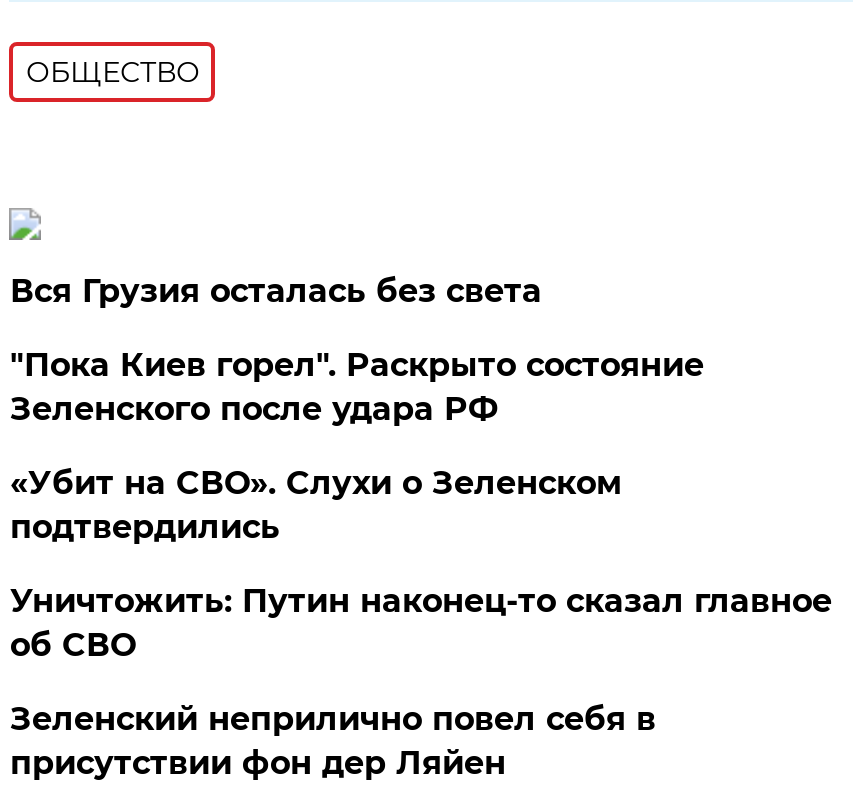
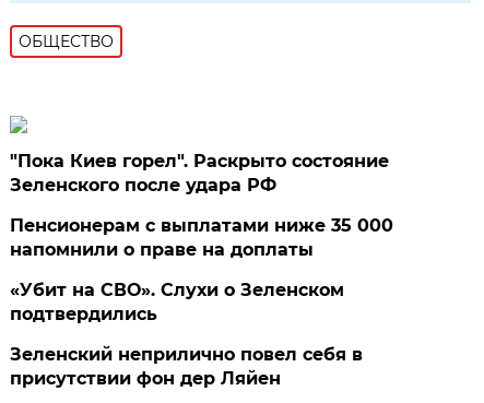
[10,272,542,310] Вся Грузия осталась без света -> none
none -> [10,215,394,260] Пенсионерам с выплатами ниже 35 000 | напомнили о праве на доплаты
moved [10,464,622,546] -> [10,280,345,324]: «Убит на СВО». Слухи о Зеленском | подтвердились
[10,582,832,664] Уничтожить: Путин наконец-то сказал главное | об СВО -> none

